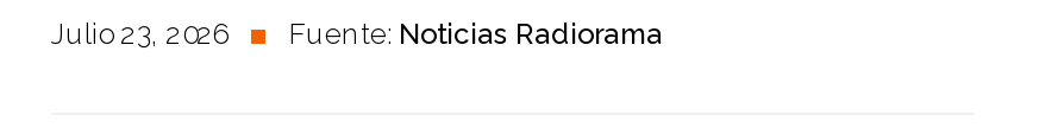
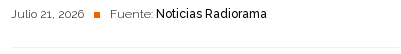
[51,17,663,50] Julio 23, 2026 Fuente: Noticias Radiorama -> [11,7,267,21] Julio 21, 2026 Fuente: Noticias Radiorama

